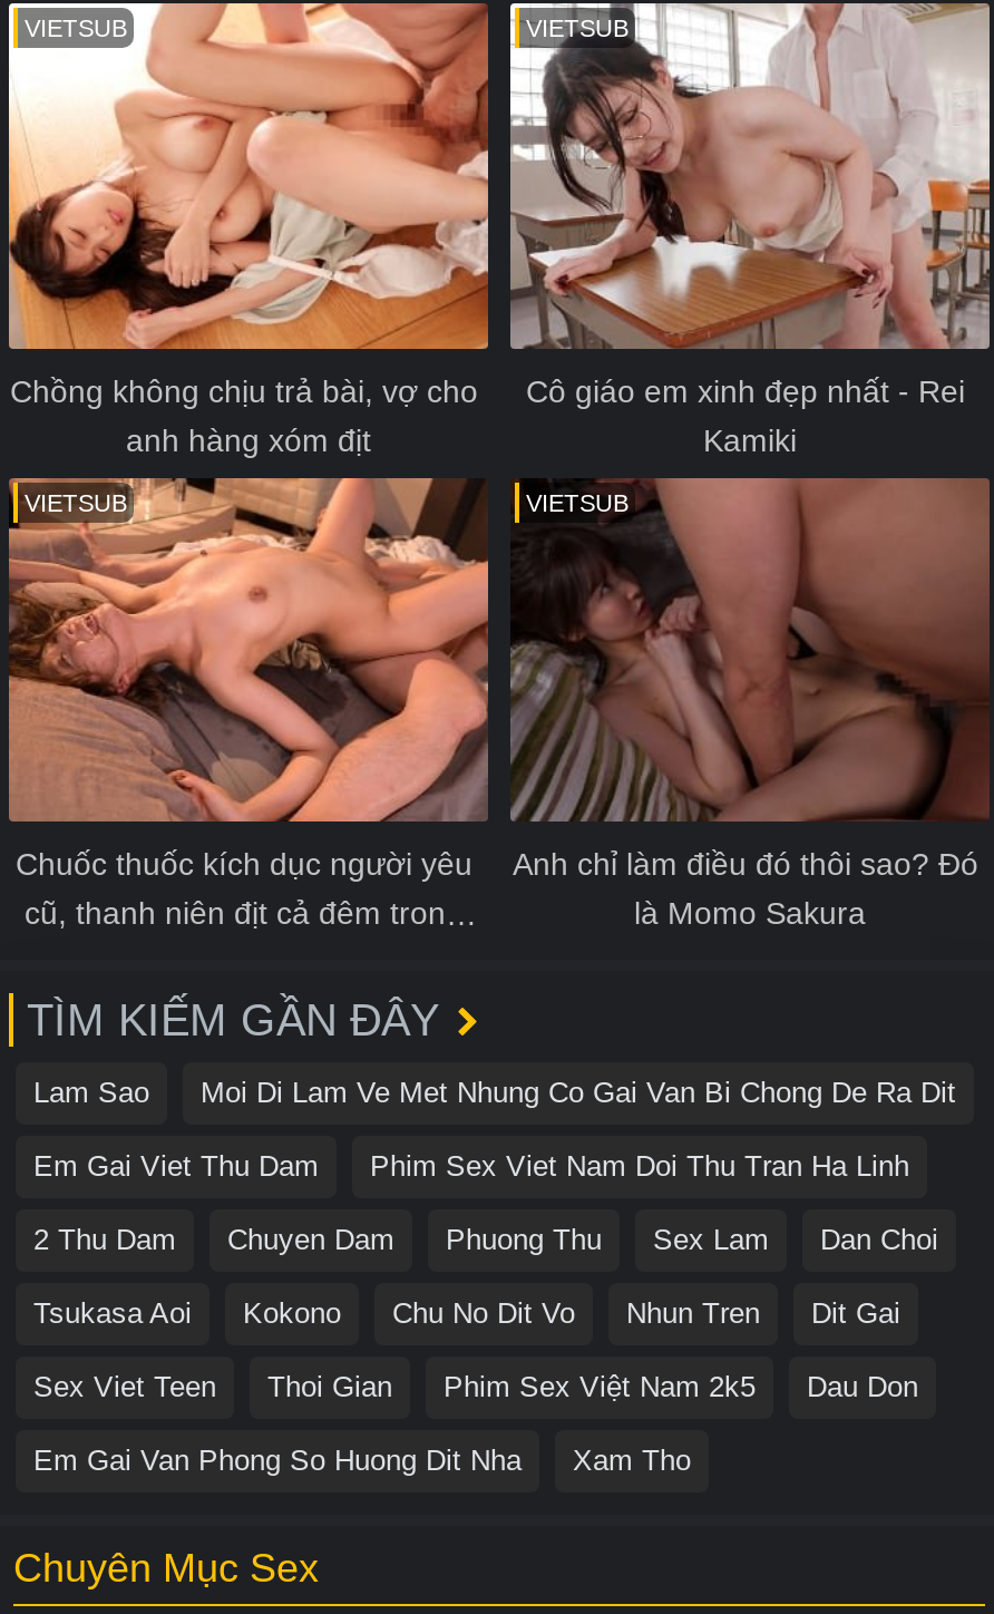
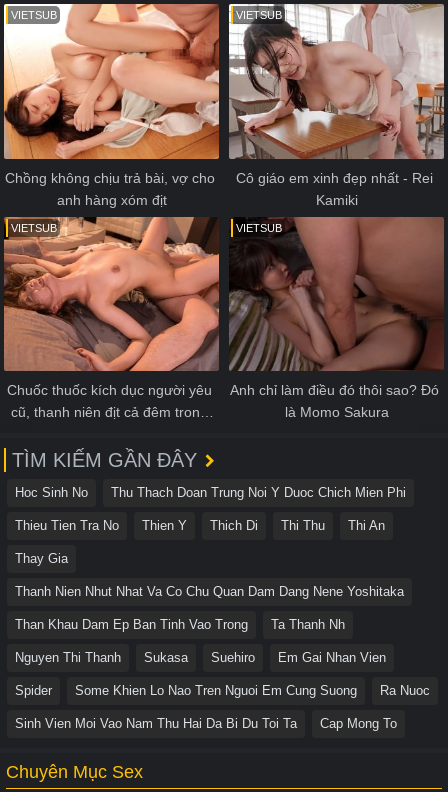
[33,1076,956,1478] Lam Sao | Moi Di Lam Ve Met Nhung Co Gai Van Bi Chong De Ra Dit | Em Gai Viet Thu Dam | Phim Sex Viet Nam Doi Thu Tran Ha Linh | 2 Thu Dam | Chuyen Dam | Phuong Thu | Sex Lam | Dan Choi | Tsukasa Aoi | Kokono | Chu No Dit Vo | Nhun Tren | Dit Gai | Sex Viet Teen | Thoi Gian | Phim Sex Việt Nam 2k5 | Dau Don | Em Gai Van Phong So Huong Dit Nha | Xam Tho -> [15,485,430,731] Hoc Sinh No | Thu Thach Doan Trung Noi Y Duoc Chich Mien Phi | Thieu Tien Tra No | Thien Y | Thich Di | Thi Thu | Thi An | Thay Gia | Thanh Nien Nhut Nhat Va Co Chu Quan Dam Dang Nene Yoshitaka | Than Khau Dam Ep Ban Tinh Vao Trong | Ta Thanh Nh | Nguyen Thi Thanh | Sukasa | Suehiro | Em Gai Nhan Vien | Spider | Some Khien Lo Nao Tren Nguoi Em Cung Suong | Ra Nuoc | Sinh Vien Moi Vao Nam Thu Hai Da Bi Du Toi Ta | Cap Mong To

